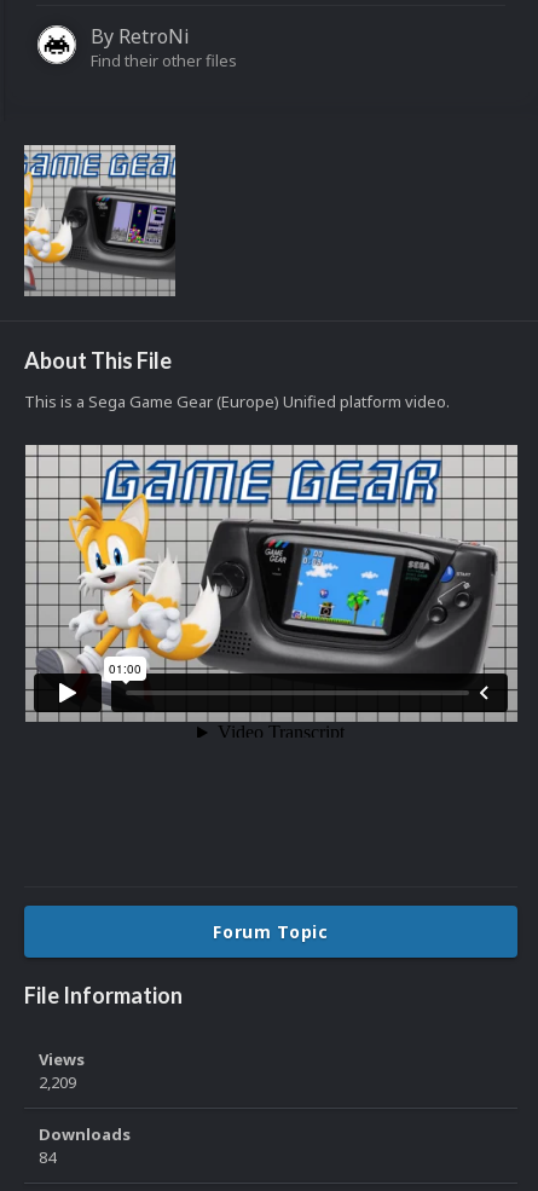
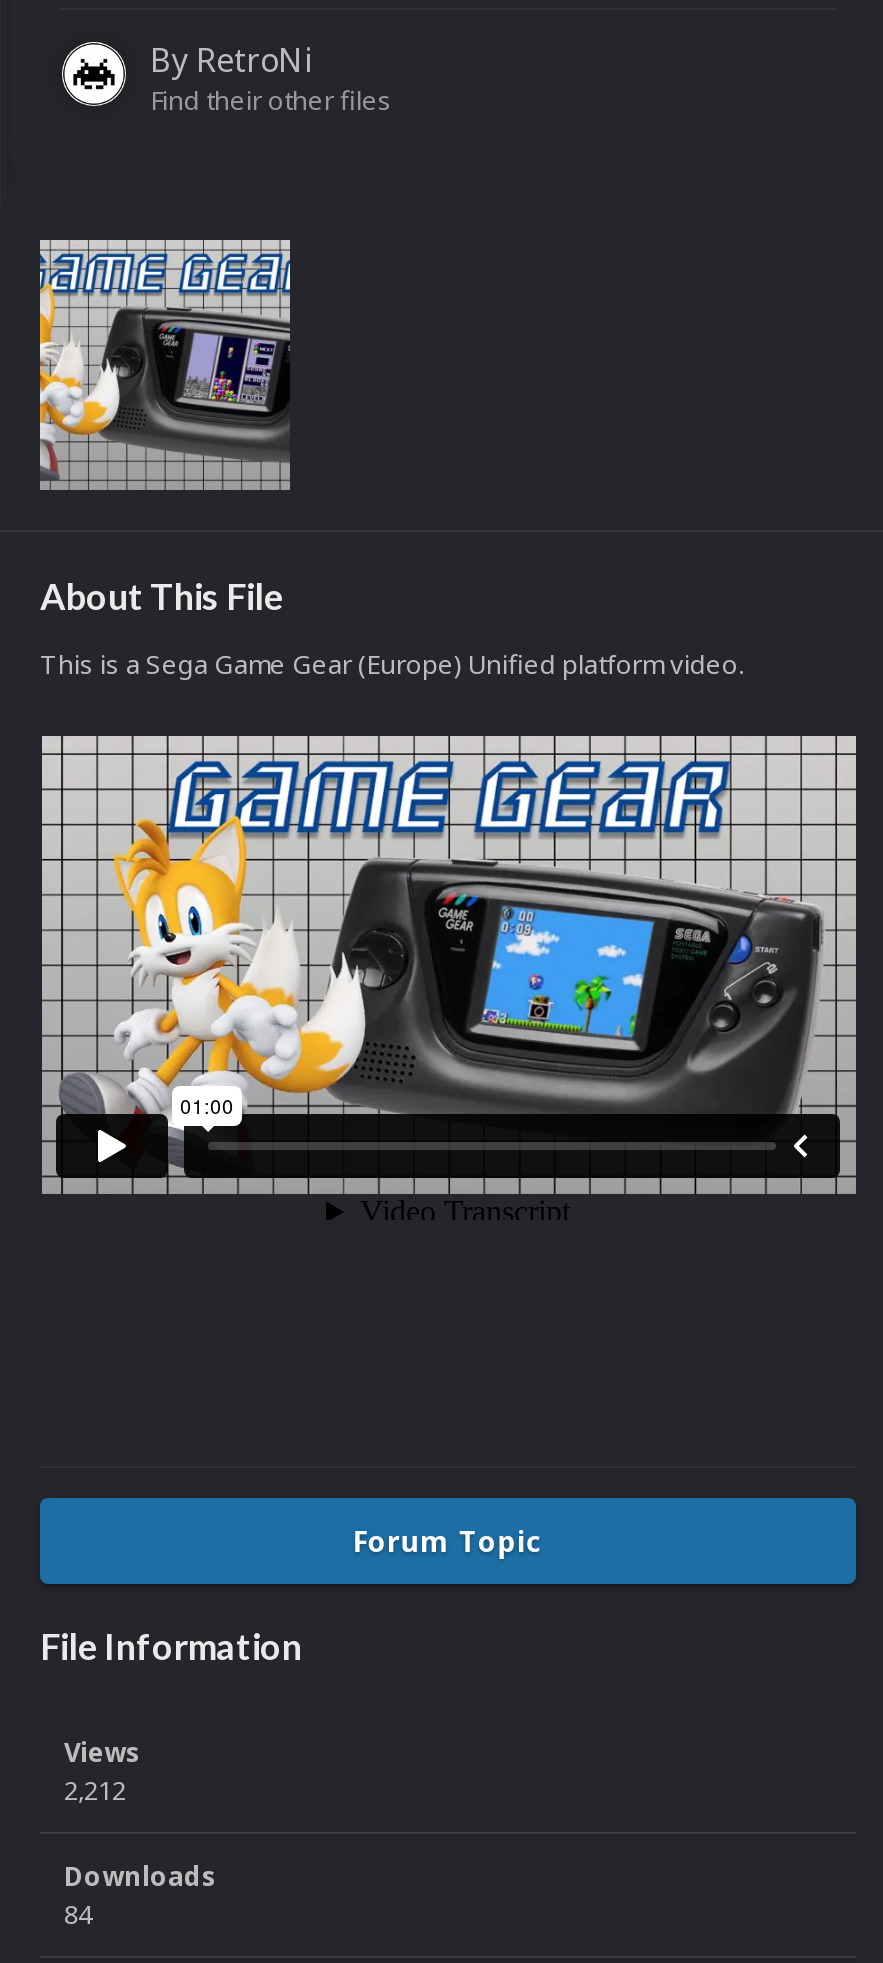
[39,1072,76,1094] 2,209 -> [64,1773,126,1809] 2,212

